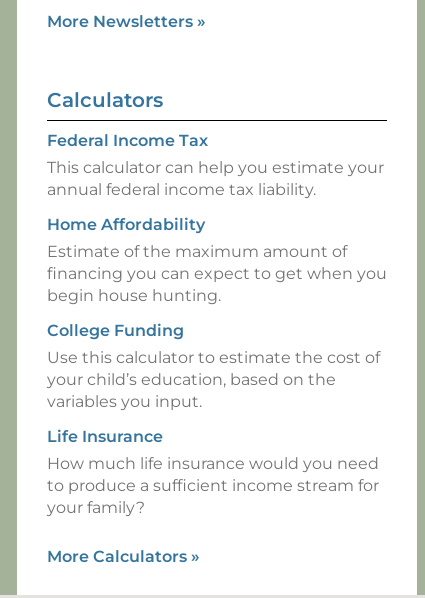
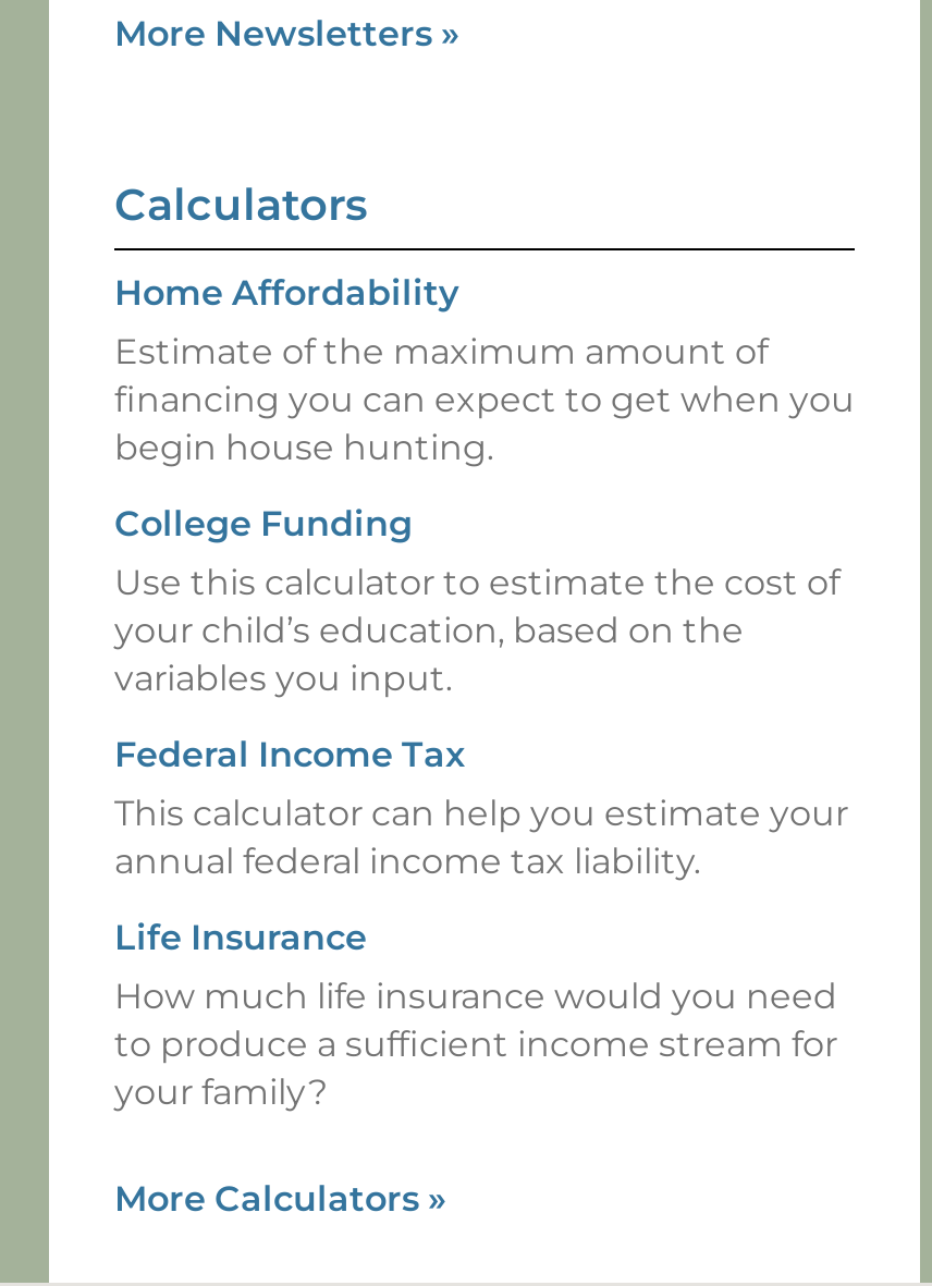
moved [47,131,384,199] -> [114,735,848,883]: Federal Income Tax | This calculator can help you estimate your | annual federal income tax liability.
moved [47,215,387,411] -> [114,273,855,700]: Home Affordability | Estimate of the maximum amount of | financing you can expect to get when you | begin house hunting. | College Funding | Use this calculator to estimate the cost of | your child’s education, based on the | variables you input.

